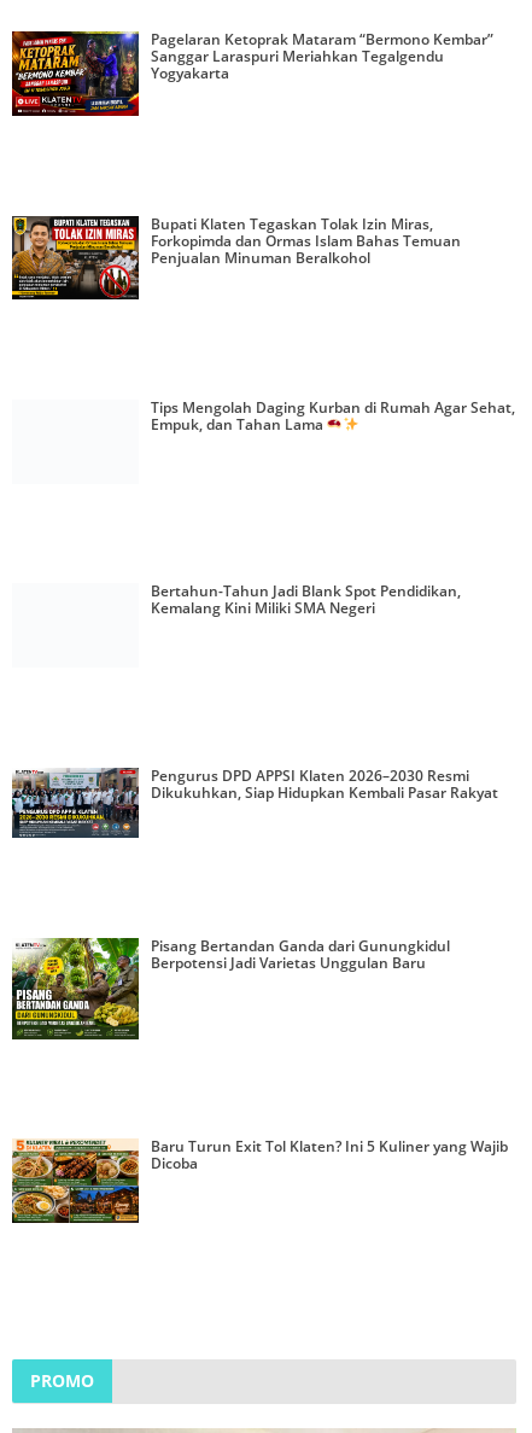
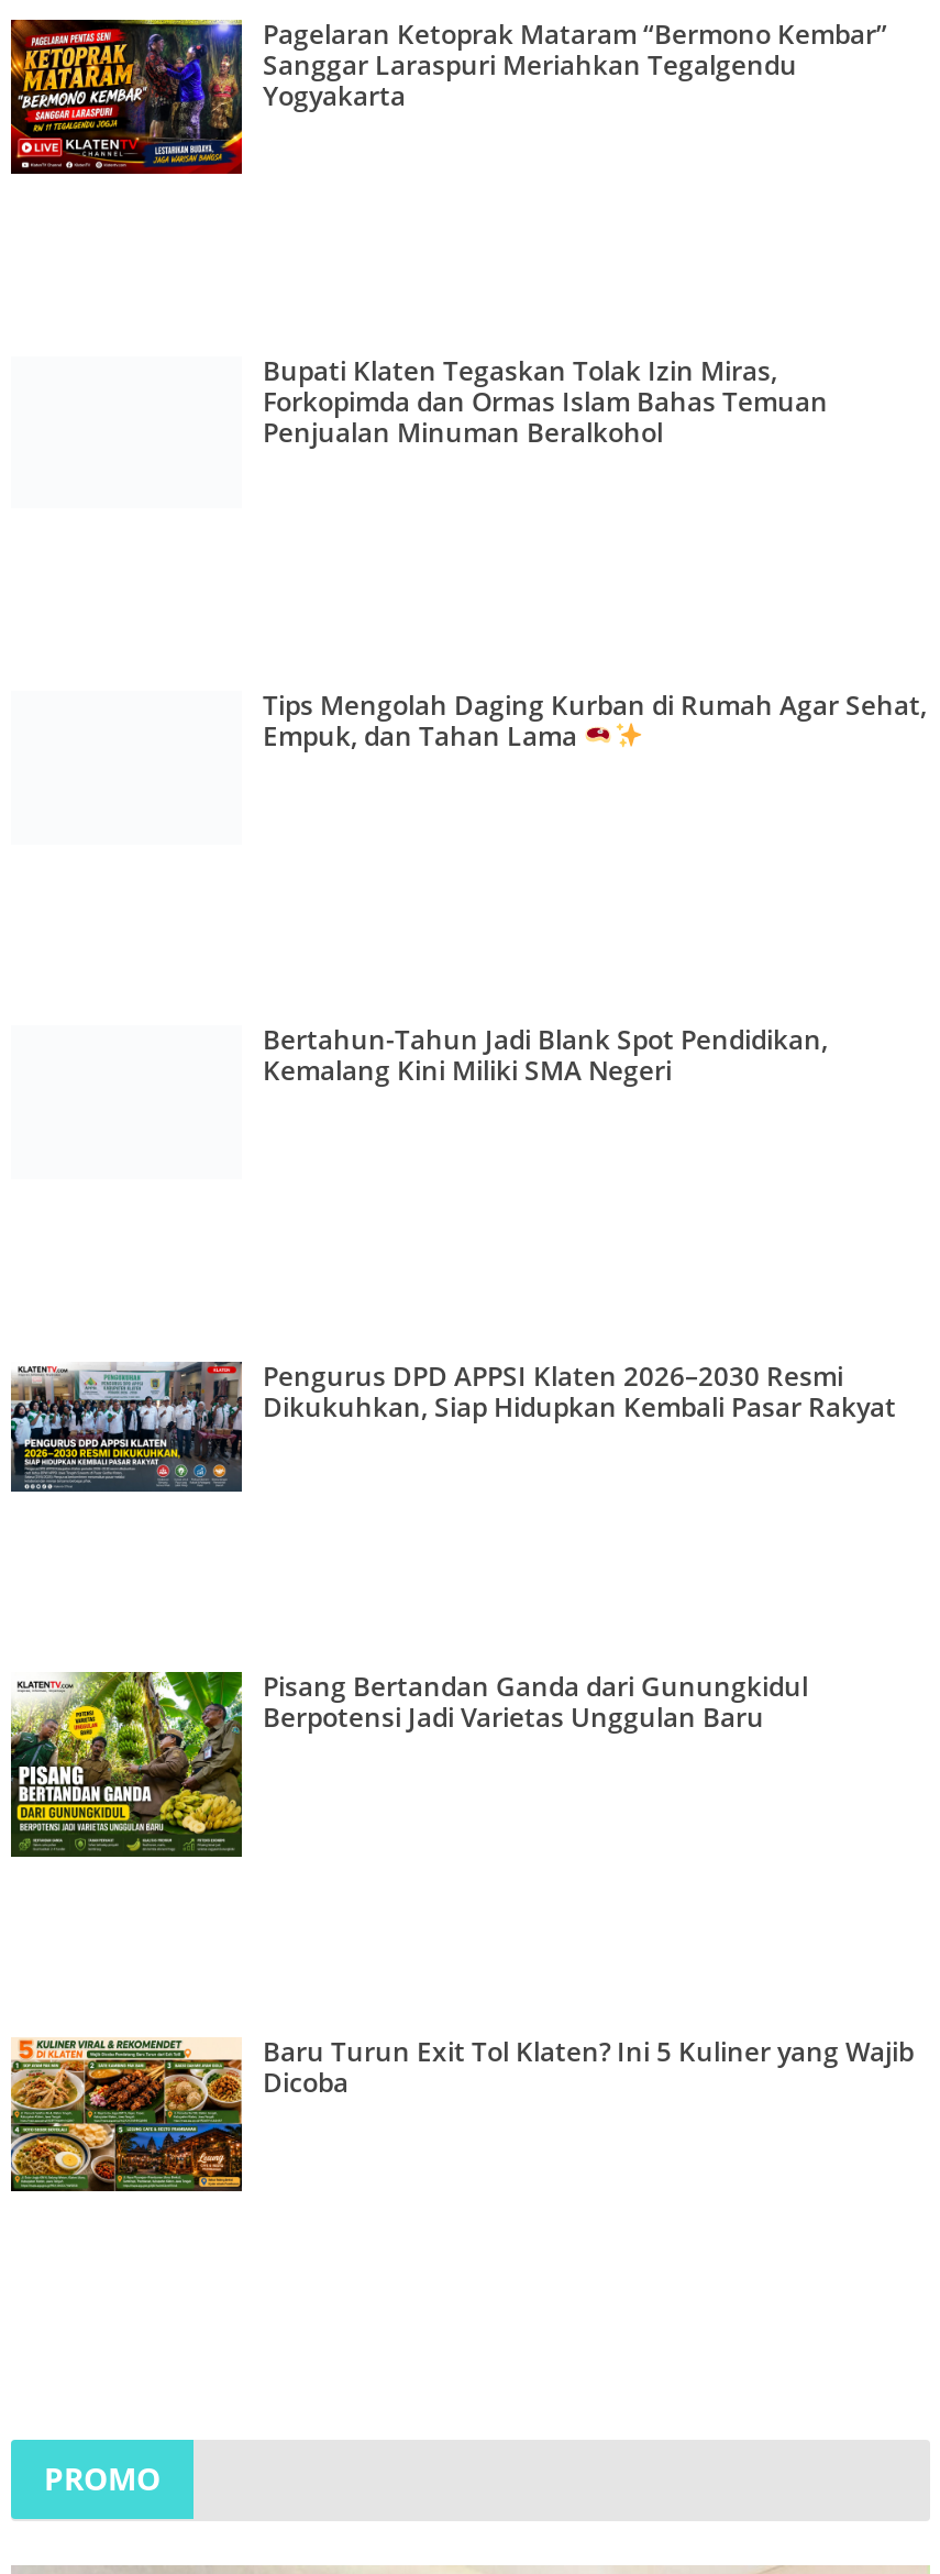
[11,215,140,301] [image] -> none

